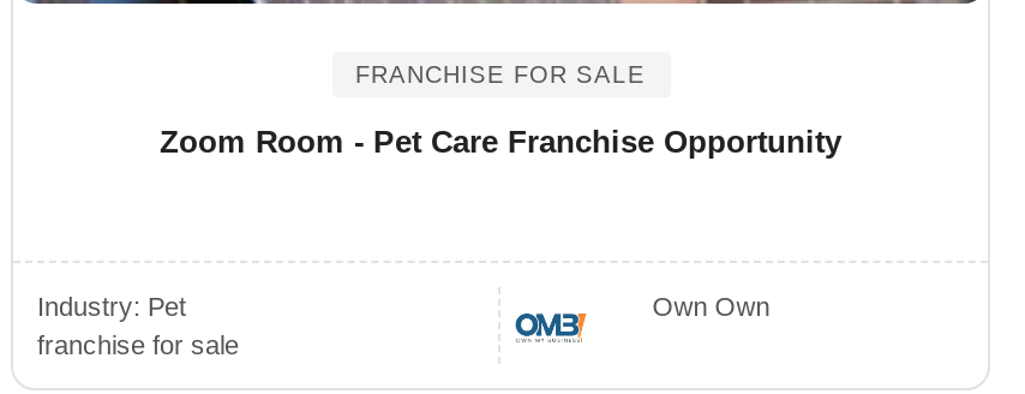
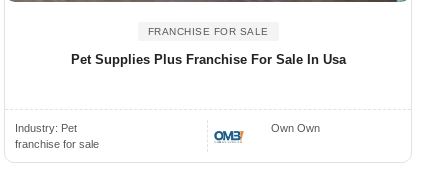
[160,124,841,160] Zoom Room - Pet Care Franchise Opportunity -> [70,51,345,66] Pet Supplies Plus Franchise For Sale In Usa

